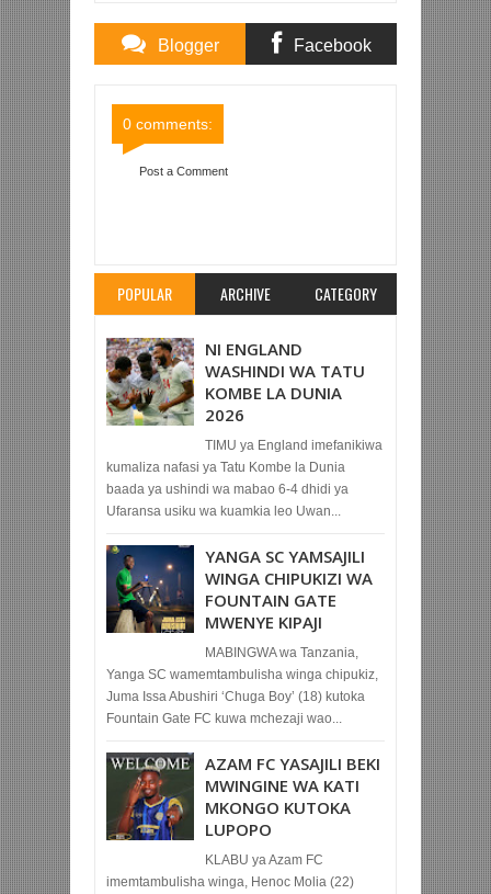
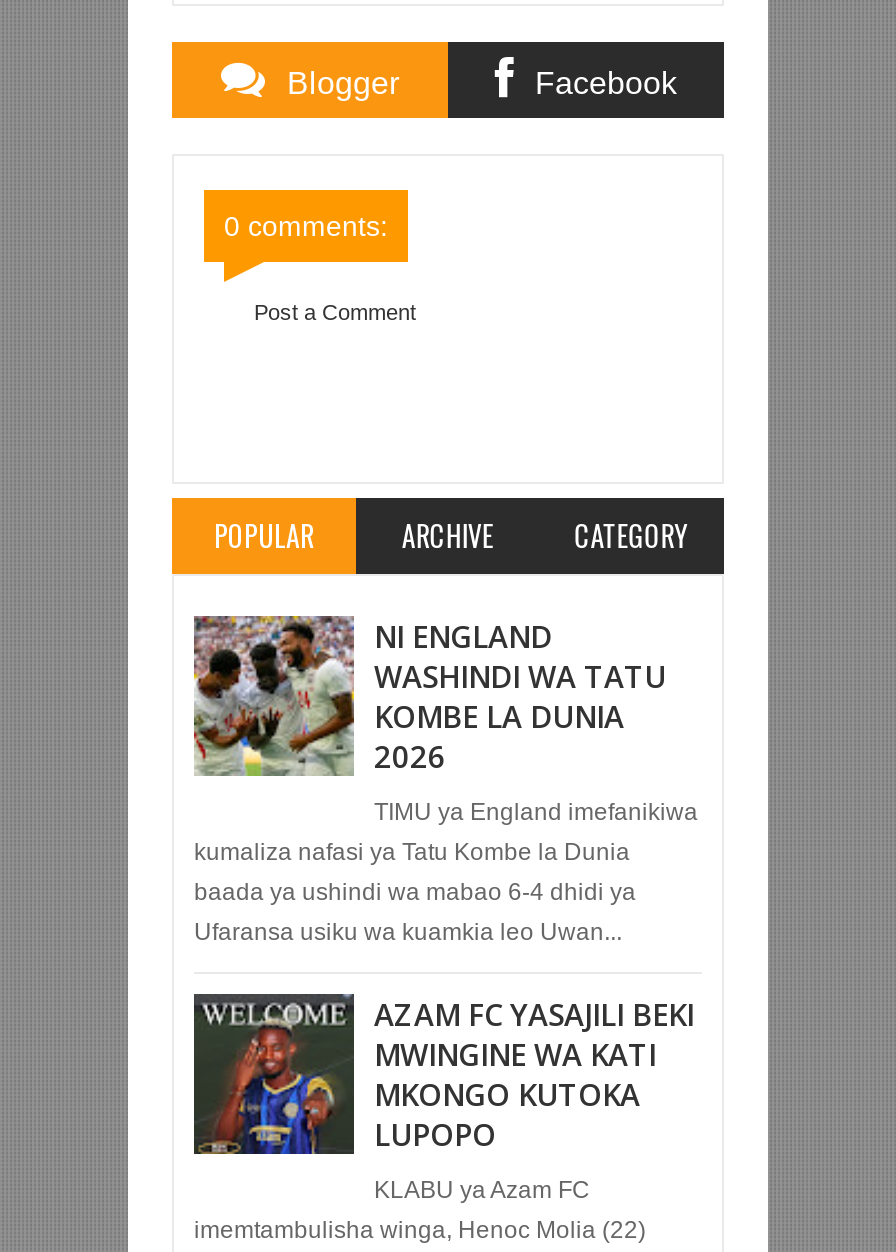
[106,545,378,726] [image] | YANGA SC YAMSAJILI | WINGA CHIPUKIZI WA | FOUNTAIN GATE | MWENYE KIPAJI | MABINGWA wa Tanzania, | Yanga SC wamemtambulisha winga chipukiz, | Juma Issa Abushiri ‘Chuga Boy’ (18) kutoka | Fountain Gate FC kuwa mchezaji wao... -> none

